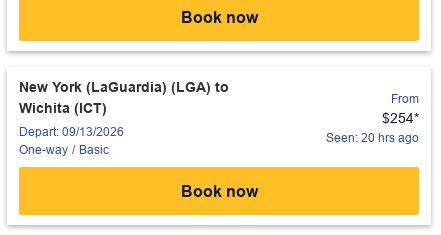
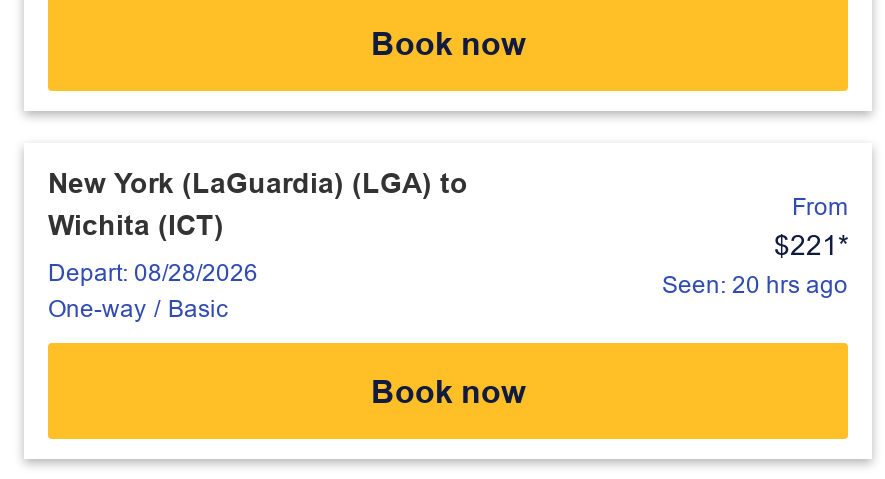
[382,110,419,126] $254 * -> [774,228,848,260] $221 *
[19,125,124,139] Depart: 09/13/2026 -> [48,259,258,287] Depart: 08/28/2026

